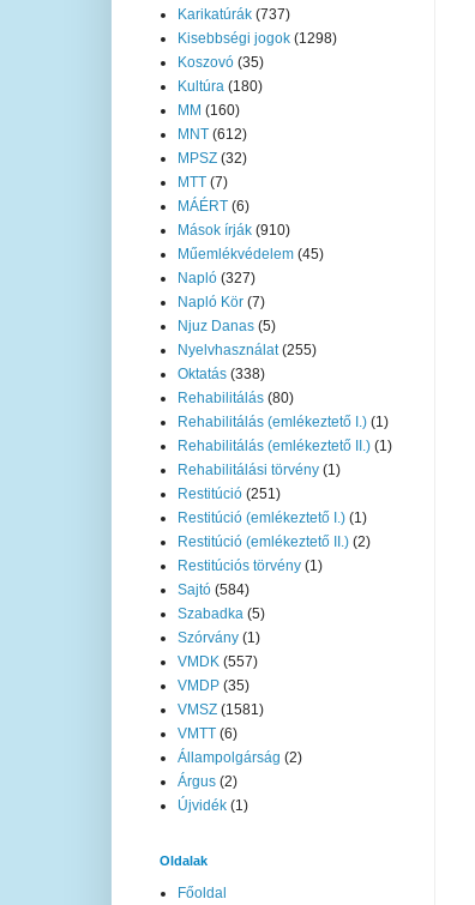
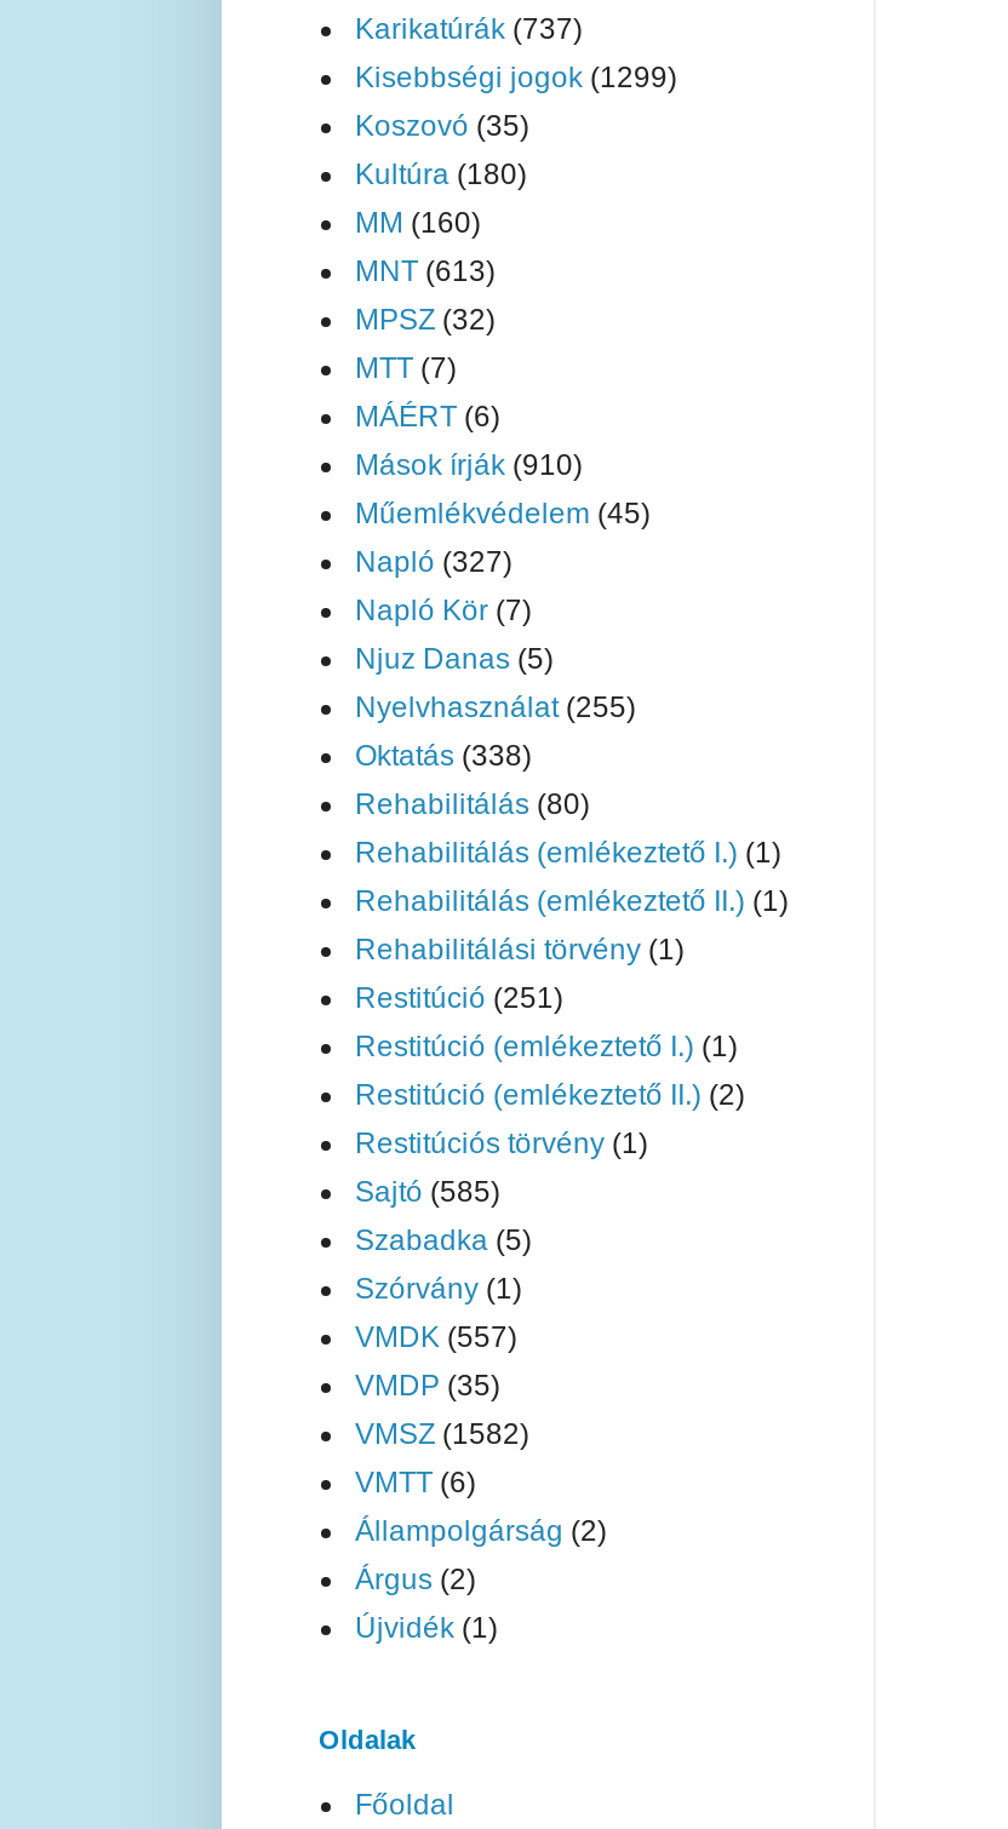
[178,30,337,46] Kisebbségi jogok (1298) -> [355,60,677,94] Kisebbségi jogok (1299)
[178,126,247,142] MNT (612) -> [355,254,496,288] MNT (613)
[178,581,249,598] Sajtó (584) -> [355,1174,500,1208] Sajtó (585)
[178,701,264,718] VMSZ (1581) -> [355,1416,529,1450] VMSZ (1582)

